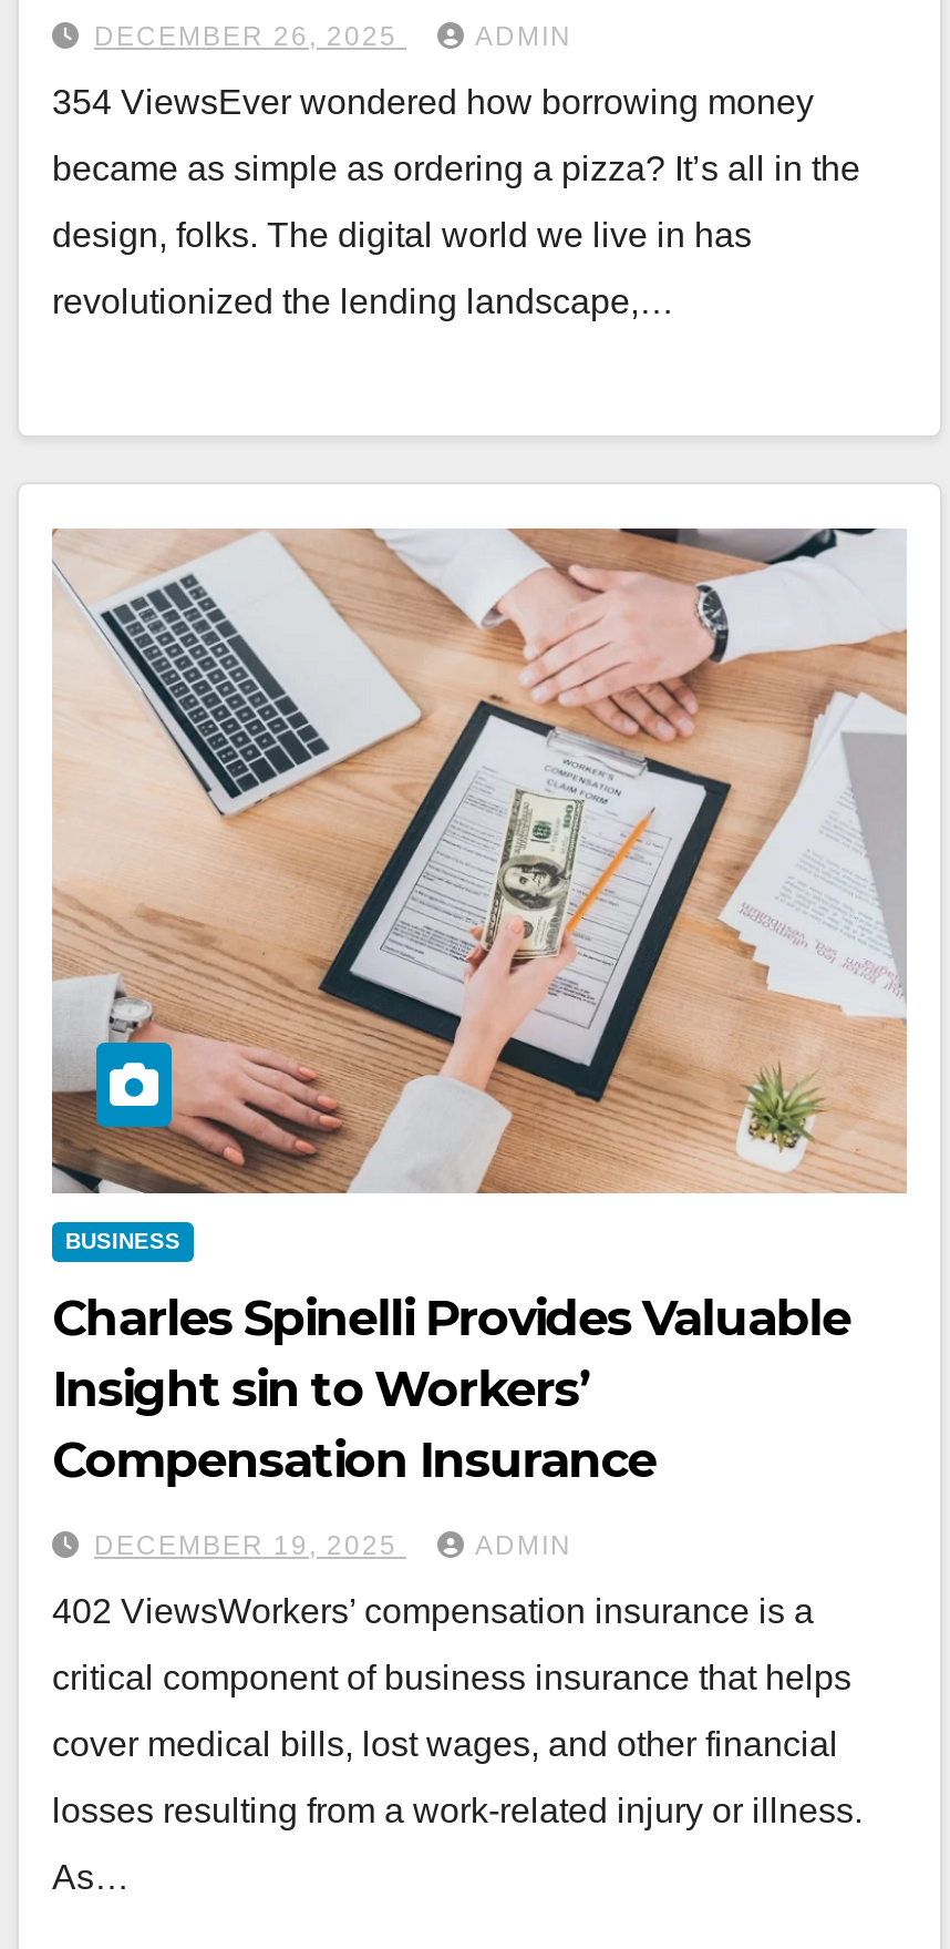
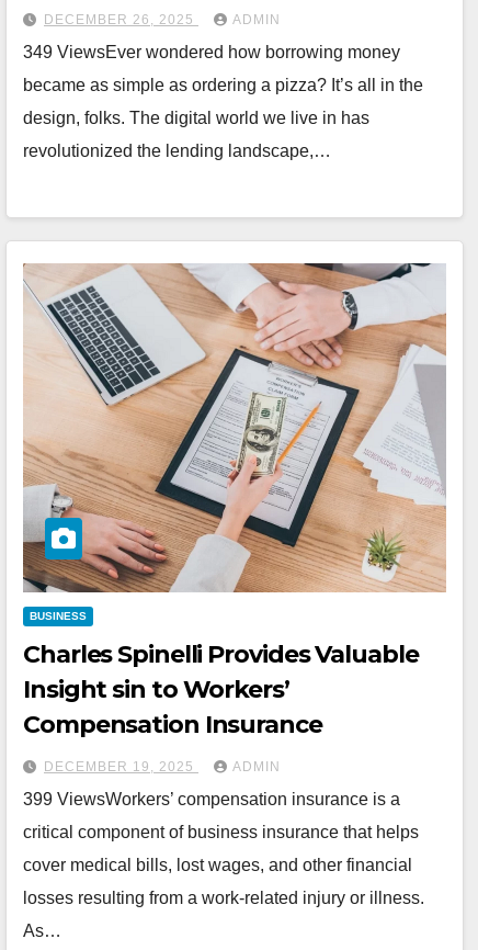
[52,82,814,120] 354 ViewsEver wondered how borrowing money -> [23,42,400,61] 349 ViewsEver wondered how borrowing money
[52,1592,814,1630] 402 ViewsWorkers’ compensation insurance is a -> [23,790,400,809] 399 ViewsWorkers’ compensation insurance is a

